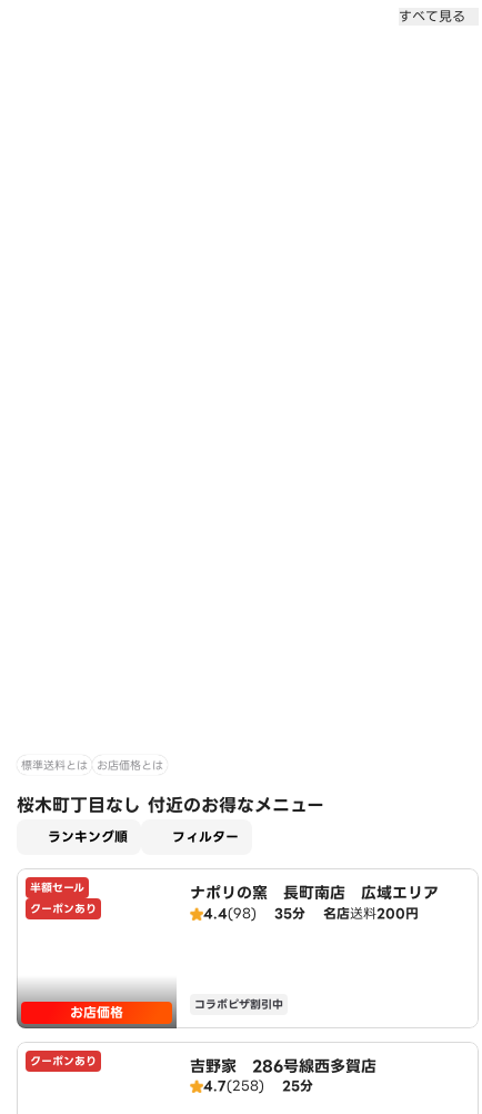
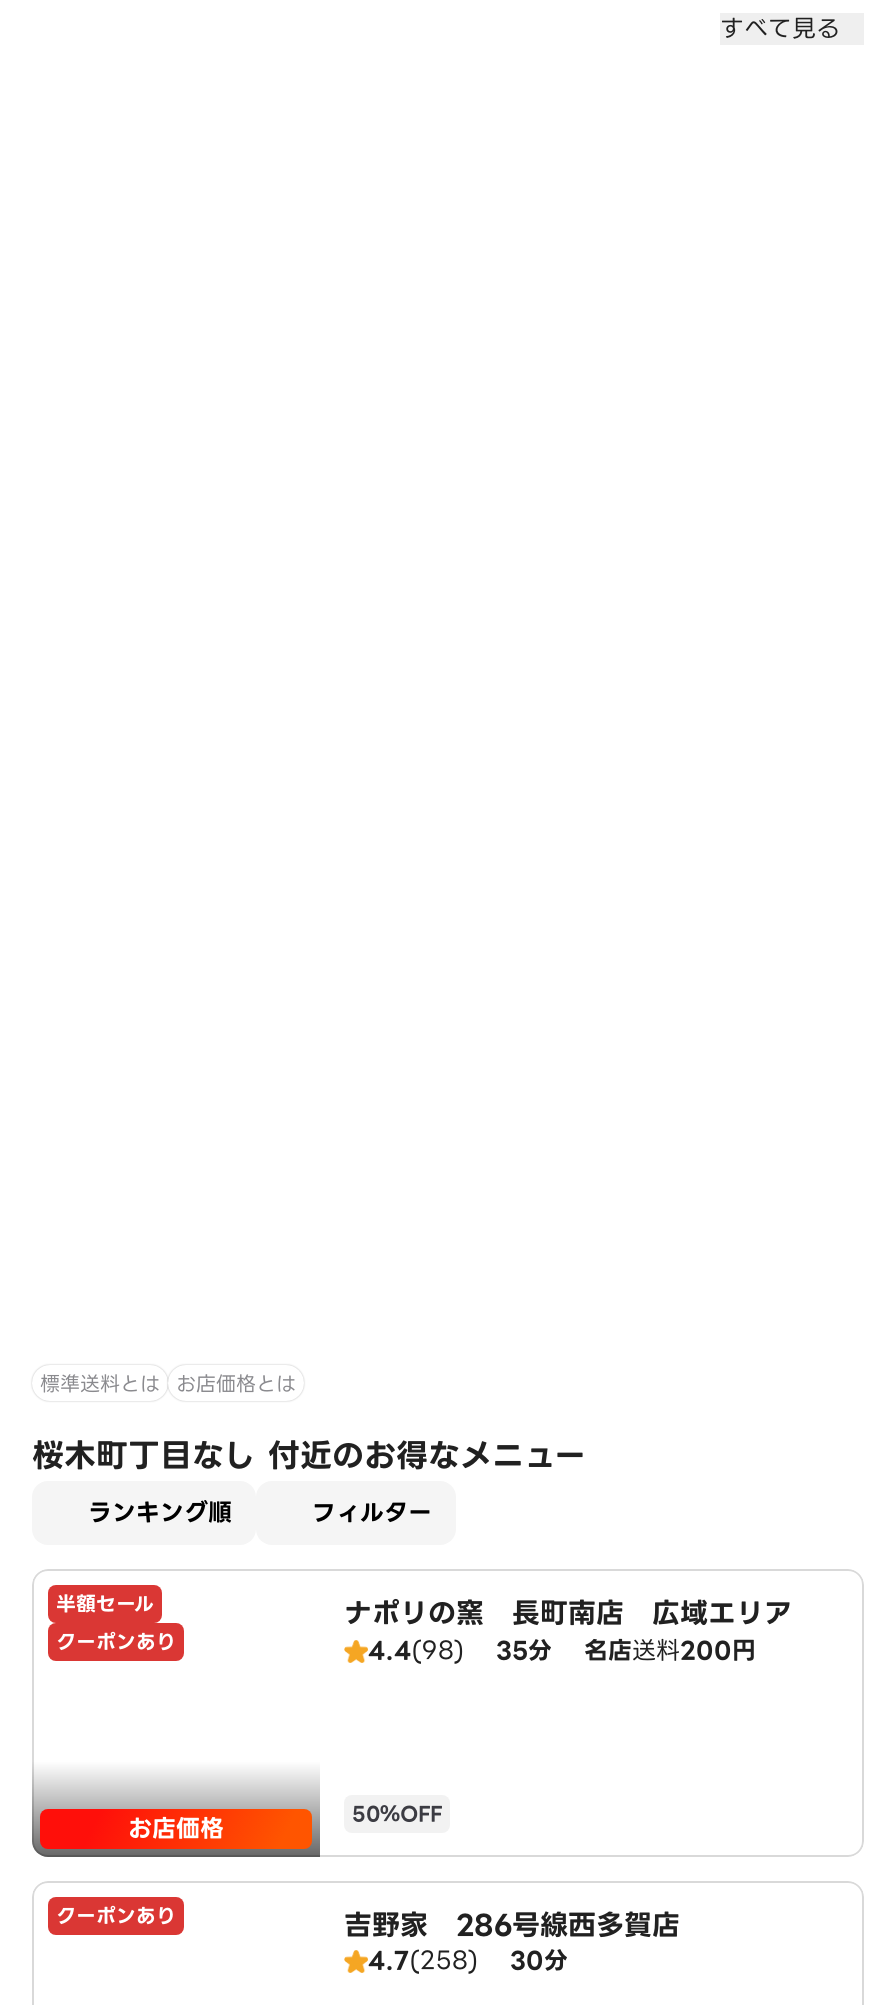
[194,994,283,1013] コラボピザ割引中 -> [352,1796,442,1830] 50％OFF
[203,1075,313,1096] 4.7(258) 25分 -> [368,1941,568,1979] 4.7(258) 30分

